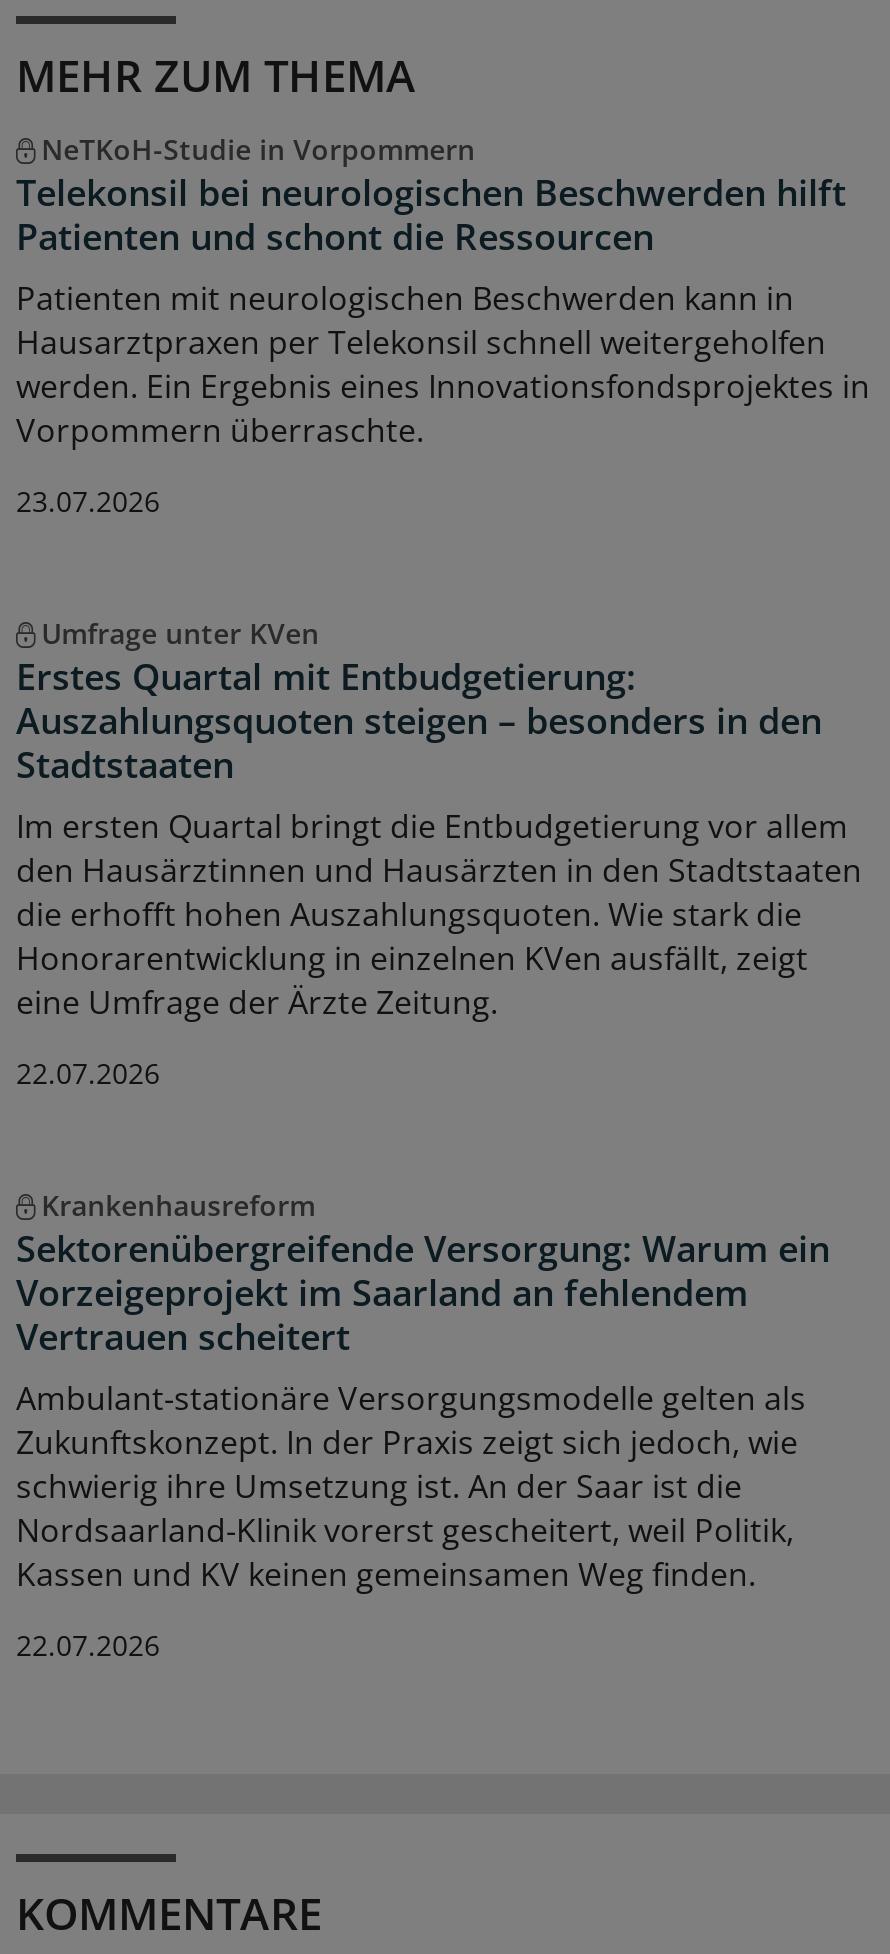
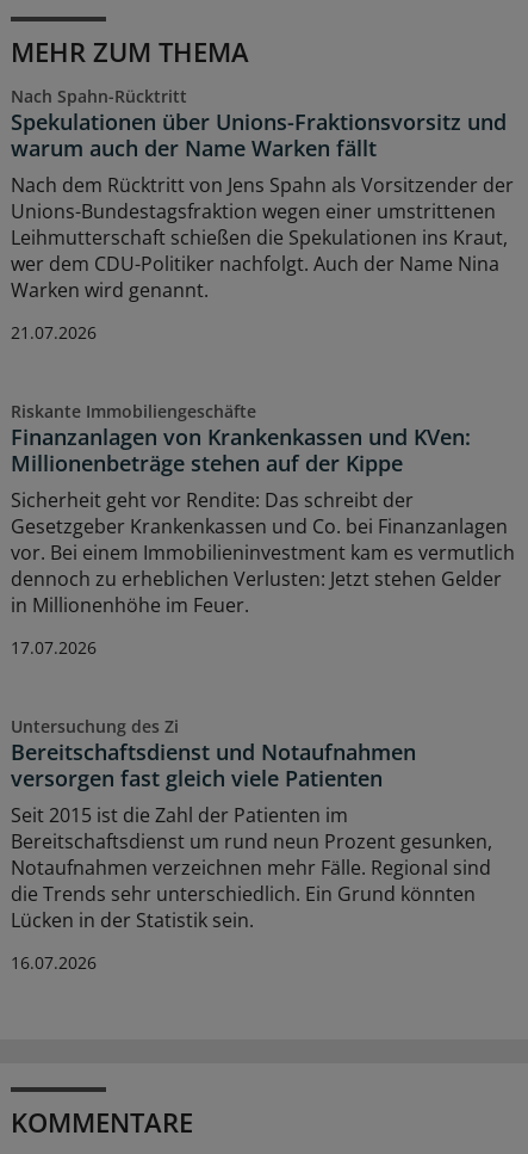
[16,129,870,451] NeTKoH-Studie in Vorpommern | Telekonsil bei neurologischen Beschwerden hilft | Patienten und schont die Ressourcen | Patienten mit neurologischen Beschwerden kann in | Hausarztpraxen per Telekonsil schnell weitergeholfen | werden. Ein Ergebnis eines Innovationsfondsprojektes in | Vorpommern überraschte. -> [11,84,514,303] Nach Spahn-Rücktritt | Spekulationen über Unions-Fraktionsvorsitz und | warum auch der Name Warken fällt | Nach dem Rücktritt von Jens Spahn als Vorsitzender der | Unions-Bundestagsfraktion wegen einer umstrittenen | Leihmutterschaft schießen die Spekulationen ins Kraut, | wer dem CDU-Politiker nachfolgt. Auch der Name Nina | Warken wird genannt.
[16,481,160,519] 23.07.2026 -> [11,321,97,343] 21.07.2026
[16,613,862,1023] Umfrage unter KVen | Erstes Quartal mit Entbudgetierung: | Auszahlungsquoten steigen – besonders in den | Stadtstaaten | Im ersten Quartal bringt die Entbudgetierung vor allem | den Hausärztinnen und Hausärzten in den Stadtstaaten | die erhofft hohen Auszahlungsquoten. Wie stark die | Honorarentwicklung in einzelnen KVen ausfällt, zeigt | eine Umfrage der Ärzte Zeitung. -> [11,399,515,618] Riskante Immobiliengeschäfte | Finanzanlagen von Krankenkassen und KVen: | Millionenbeträge stehen auf der Kippe | Sicherheit geht vor Rendite: Das schreibt der | Gesetzgeber Krankenkassen und Co. bei Finanzanlagen | vor. Bei einem Immobilieninvestment kam es vermutlich | dennoch zu erheblichen Verlusten: Jetzt stehen Gelder | in Millionenhöhe im Feuer.
[16,1053,160,1091] 22.07.2026 -> [11,636,97,658] 17.07.2026
[16,1185,830,1595] Krankenhausreform | Sektorenübergreifende Versorgung: Warum ein | Vorzeigeprojekt im Saarland an fehlendem | Vertrauen scheitert | Ambulant-stationäre Versorgungsmodelle gelten als | Zukunftskonzept. In der Praxis zeigt sich jedoch, wie | schwierig ihre Umsetzung ist. An der Saar ist die | Nordsaarland-Klinik vorerst gescheitert, weil Politik, | Kassen und KV keinen gemeinsamen Weg finden. -> [11,714,492,933] Untersuchung des Zi | Bereitschaftsdienst und Notaufnahmen | versorgen fast gleich viele Patienten | Seit 2015 ist die Zahl der Patienten im | Bereitschaftsdienst um rund neun Prozent gesunken, | Notaufnahmen verzeichnen mehr Fälle. Regional sind | die Trends sehr unterschiedlich. Ein Grund könnten | Lücken in der Statistik sein.
[16,1625,160,1663] 22.07.2026 -> [11,951,97,973] 16.07.2026

